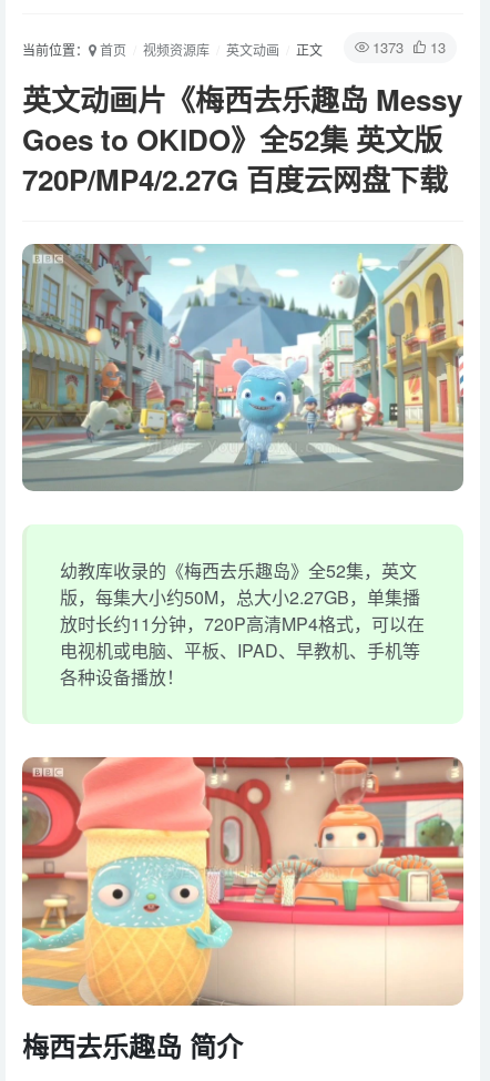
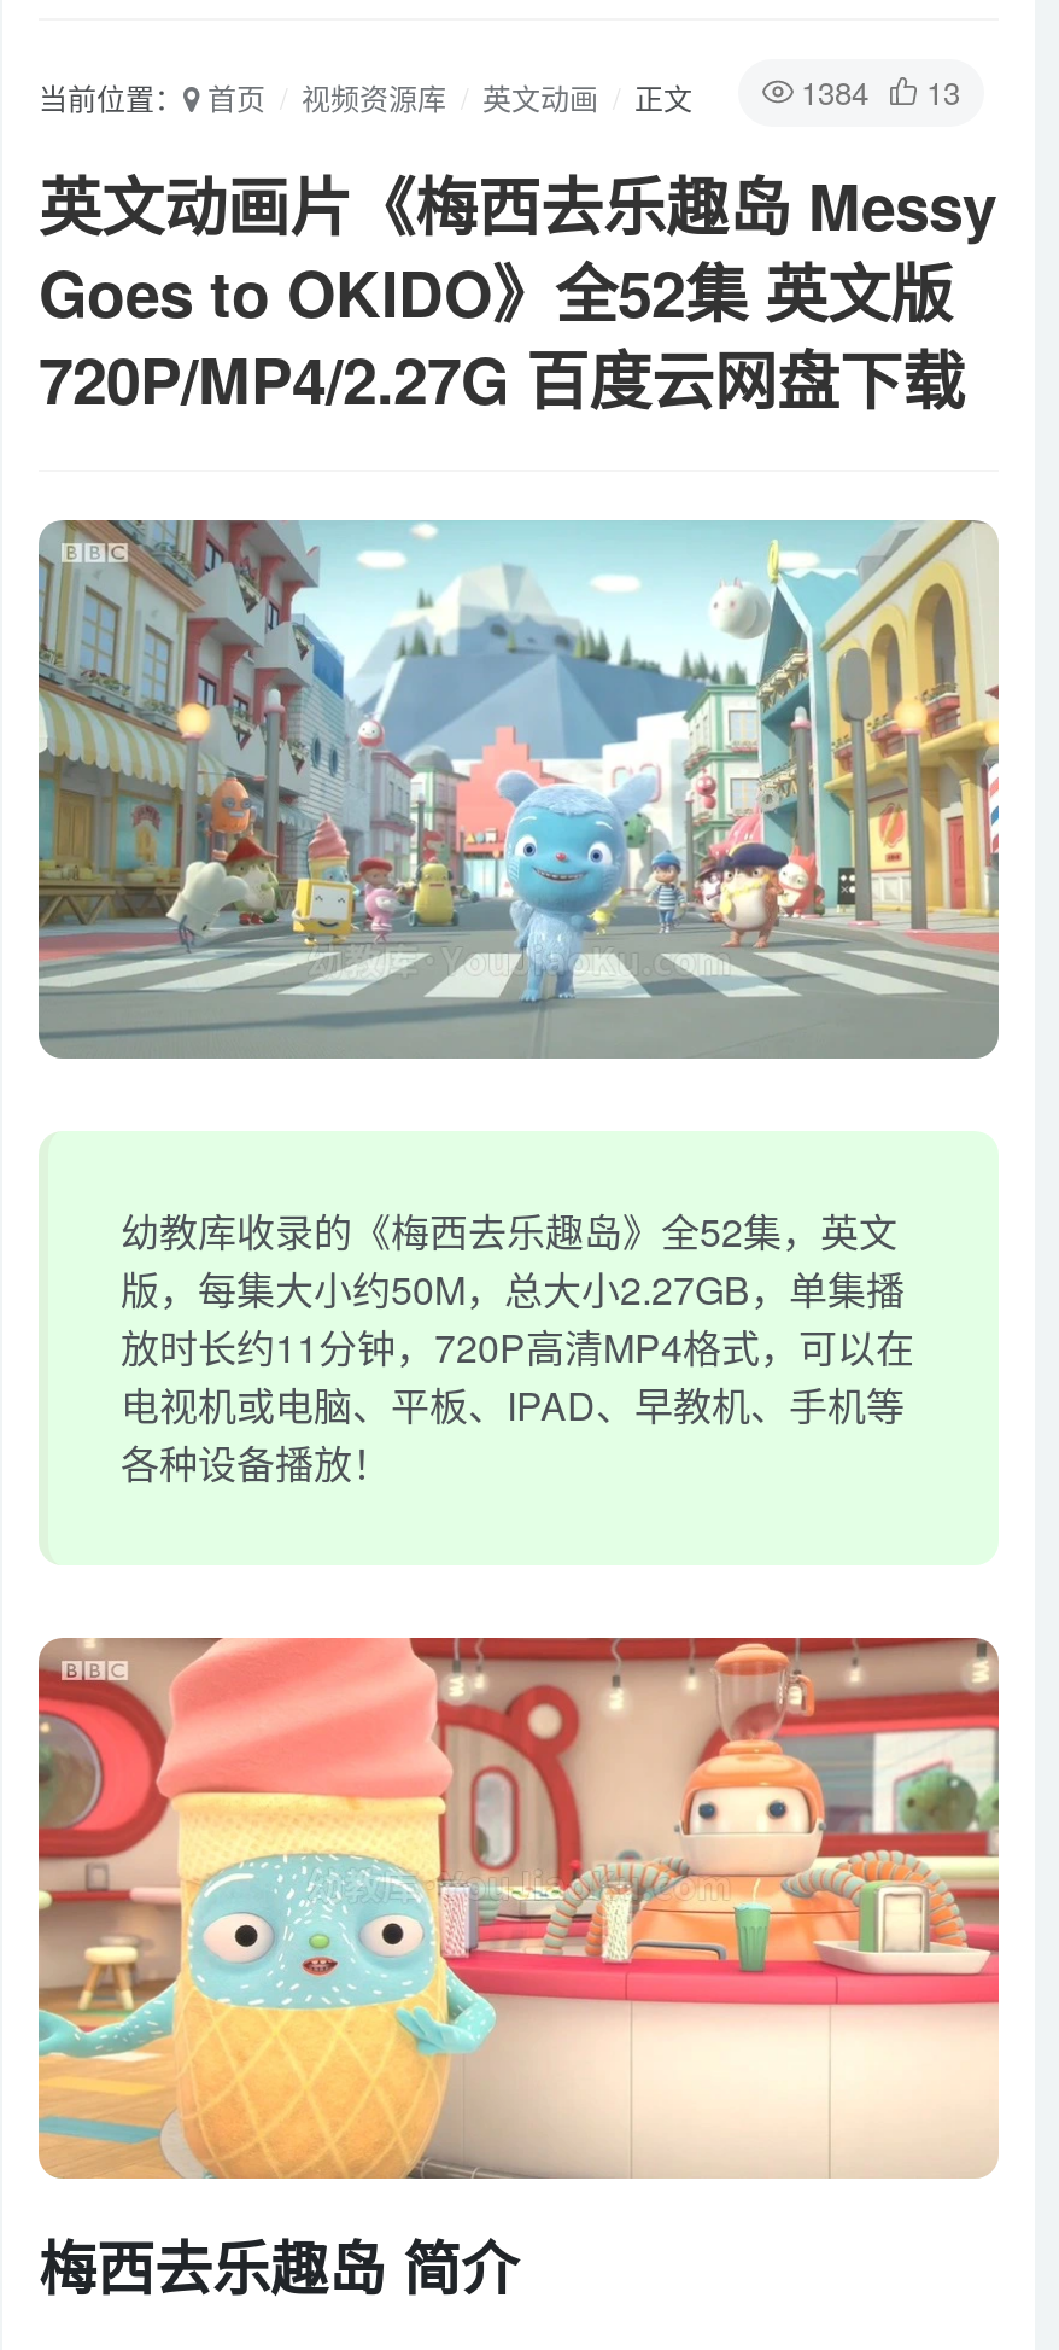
[372,36,446,57] 1373 13 -> [801,68,960,113] 1384 13

